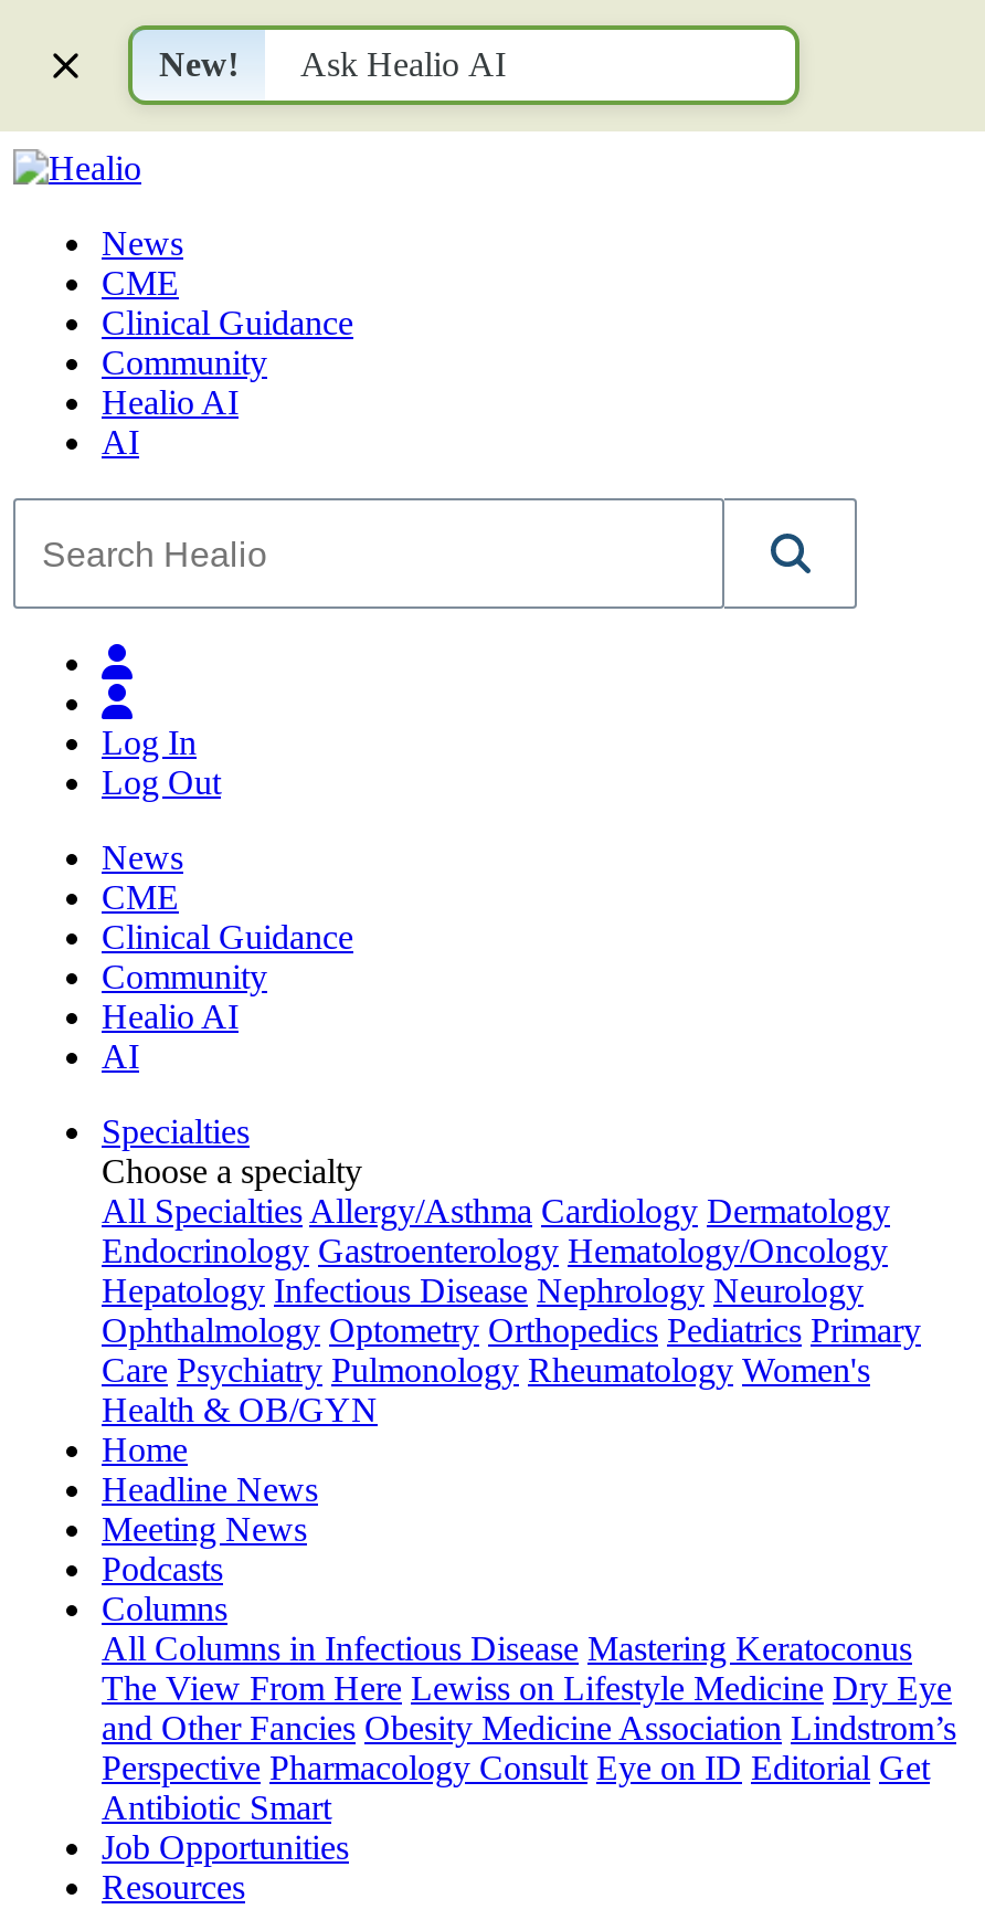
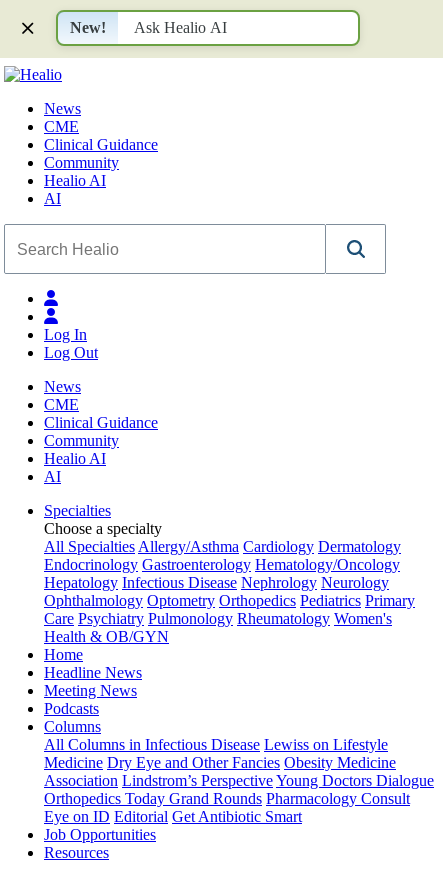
[102,1629,956,1826] All Columns in Infectious Disease Mastering Keratoconus | The View From Here Lewiss on Lifestyle Medicine Dry Eye | and Other Fancies Obesity Medicine Association Lindstrom’s | Perspective Pharmacology Consult Eye on ID Editorial Get | Antibiotic Smart -> [44,736,434,825] All Columns in Infectious Disease Lewiss on Lifestyle | Medicine Dry Eye and Other Fancies Obesity Medicine | Association Lindstrom’s Perspective Young Doctors Dialogue | Orthopedics Today Grand Rounds Pharmacology Consult | Eye on ID Editorial Get Antibiotic Smart

